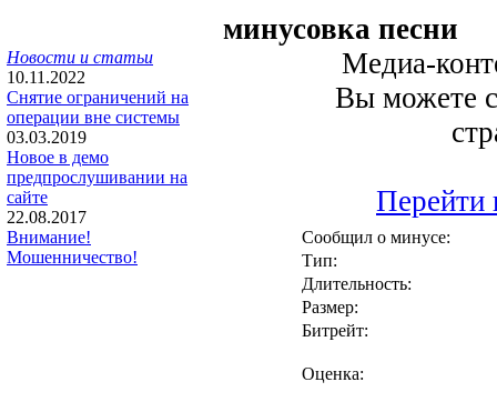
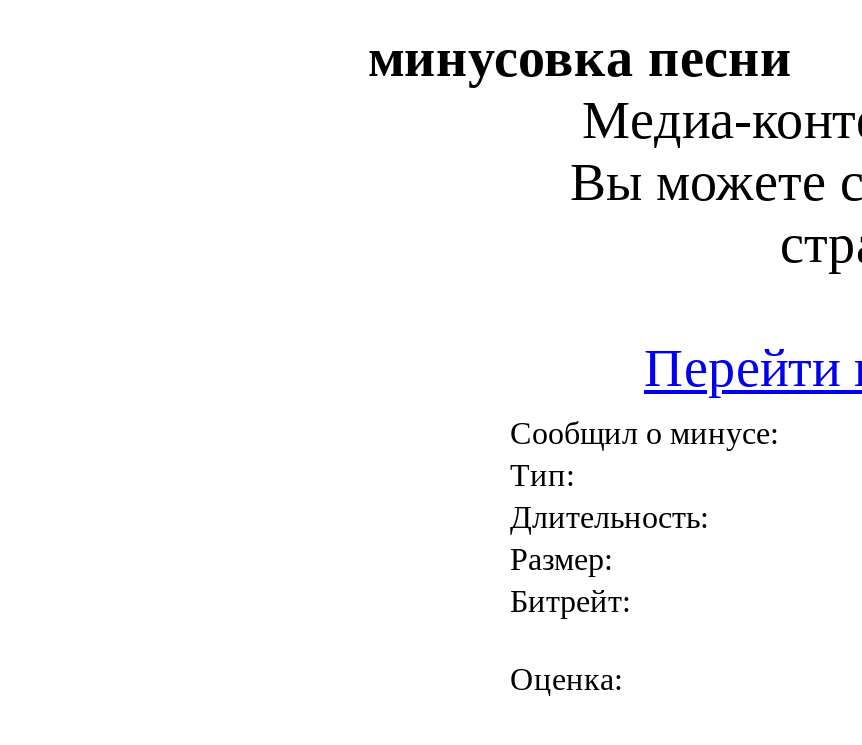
[7,48,189,267] Новости и статьи | 10.11.2022 | Снятие ограничений на | операции вне системы | 03.03.2019 | Новое в демо | предпрослушивании на | сайте | 22.08.2017 | Внимание! | Мошенничество! -> none

